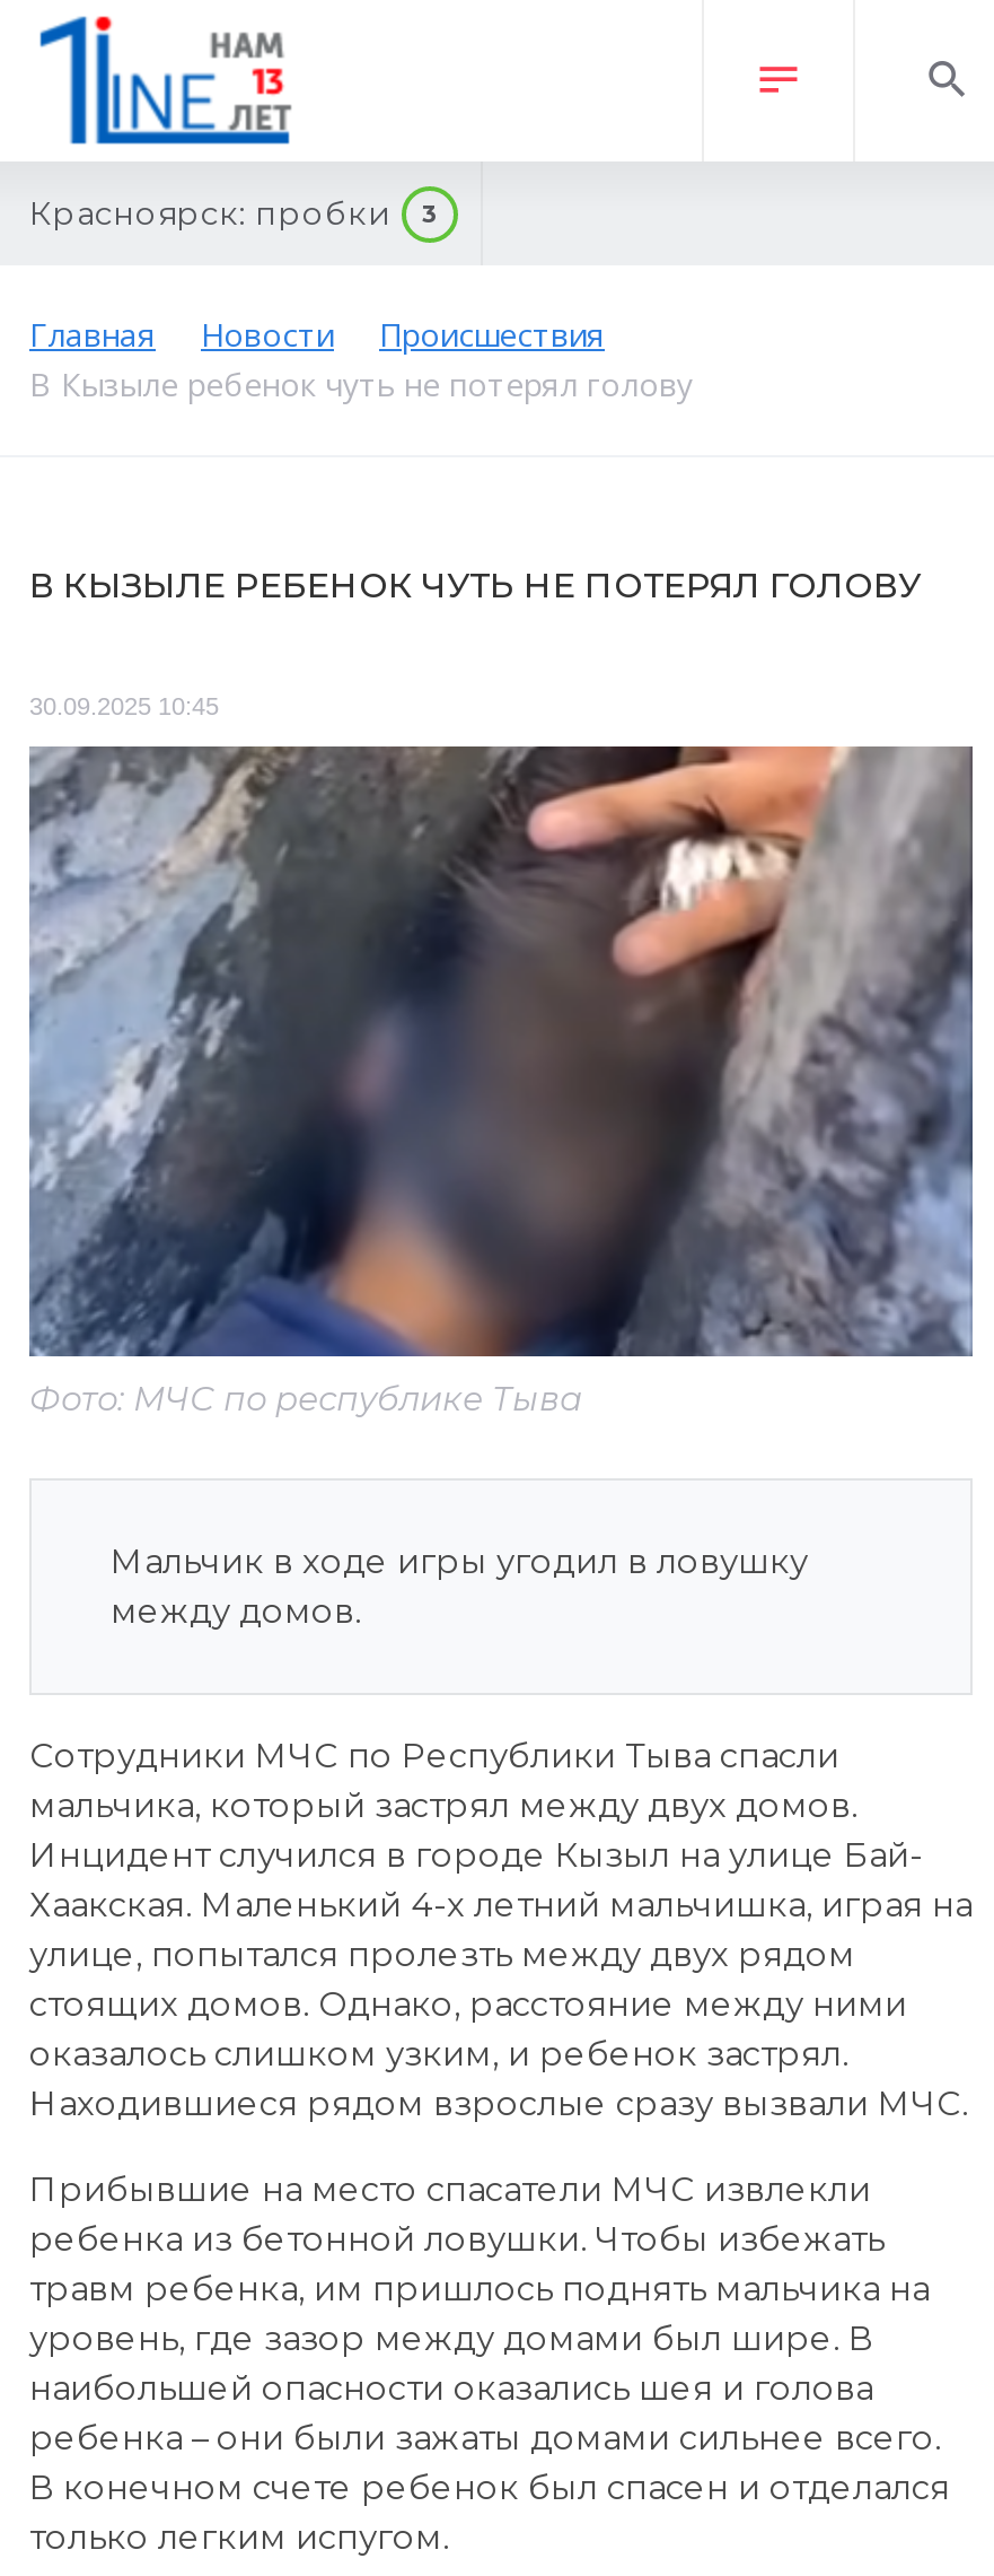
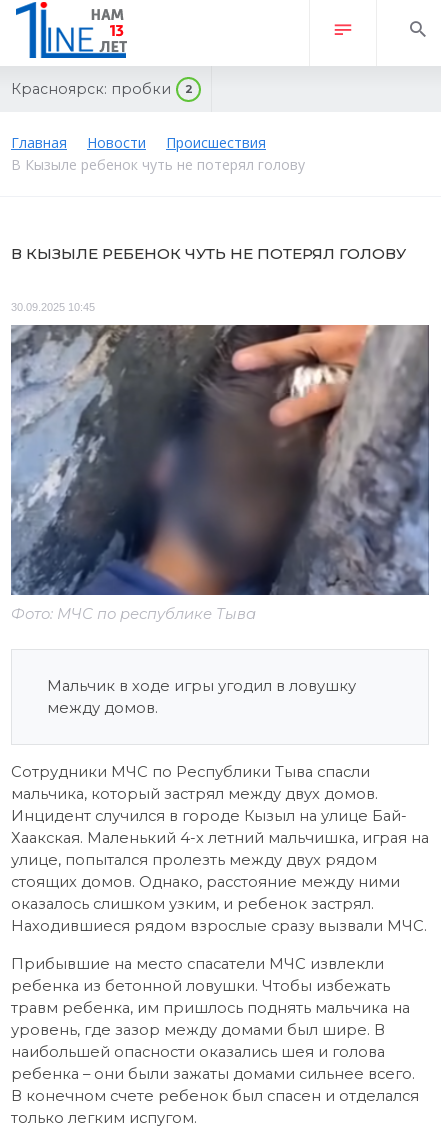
[29,192,438,233] Красноярск: пробки 3 -> [11,79,192,97] Красноярск: пробки 2

